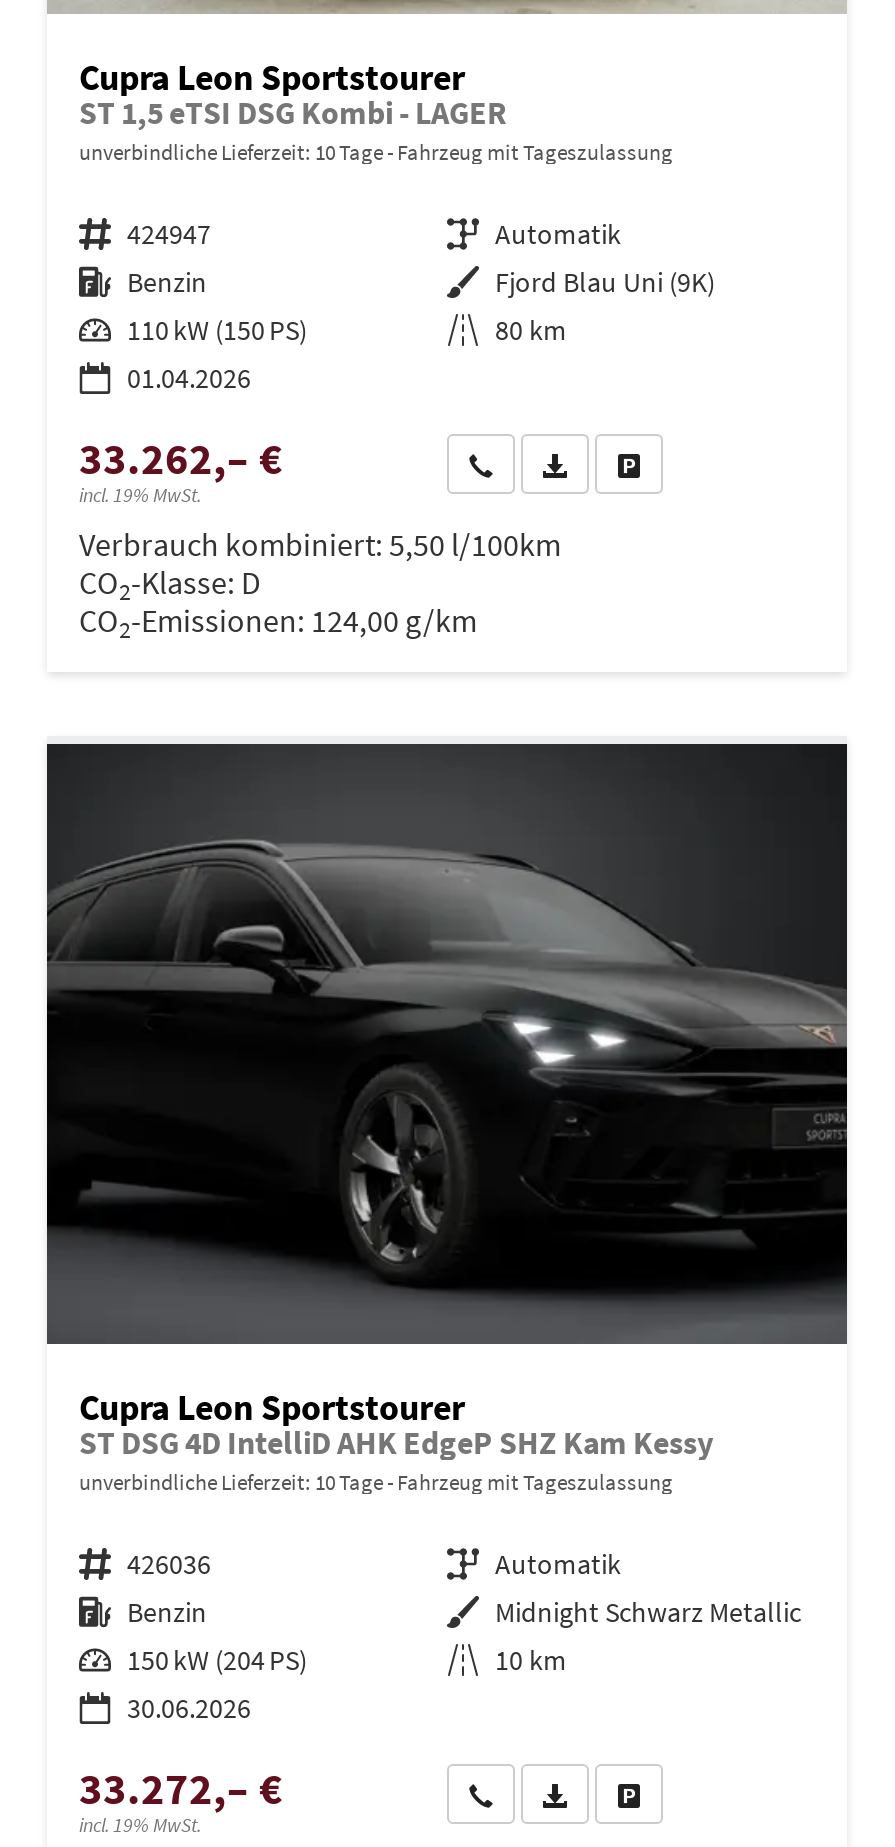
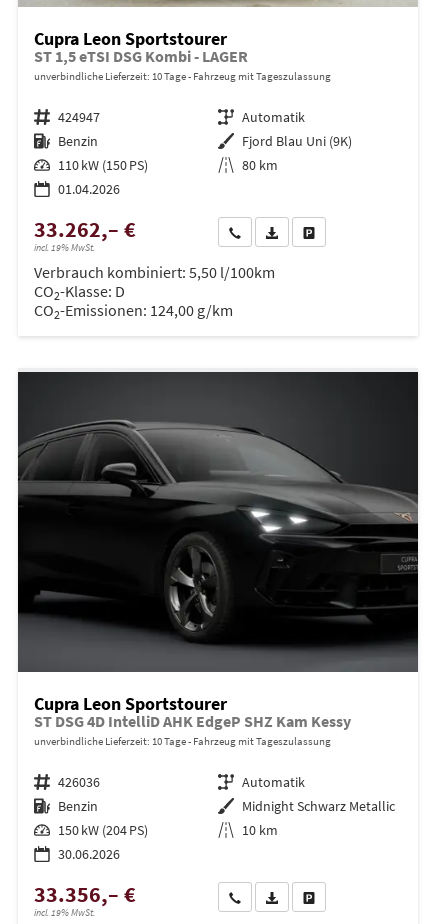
[79,1760,283,1816] 33.272,– € -> [34,880,136,908] 33.356,– €

